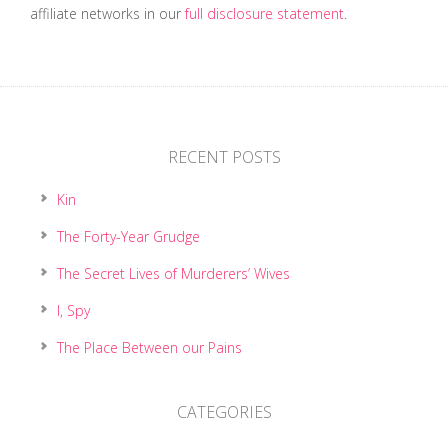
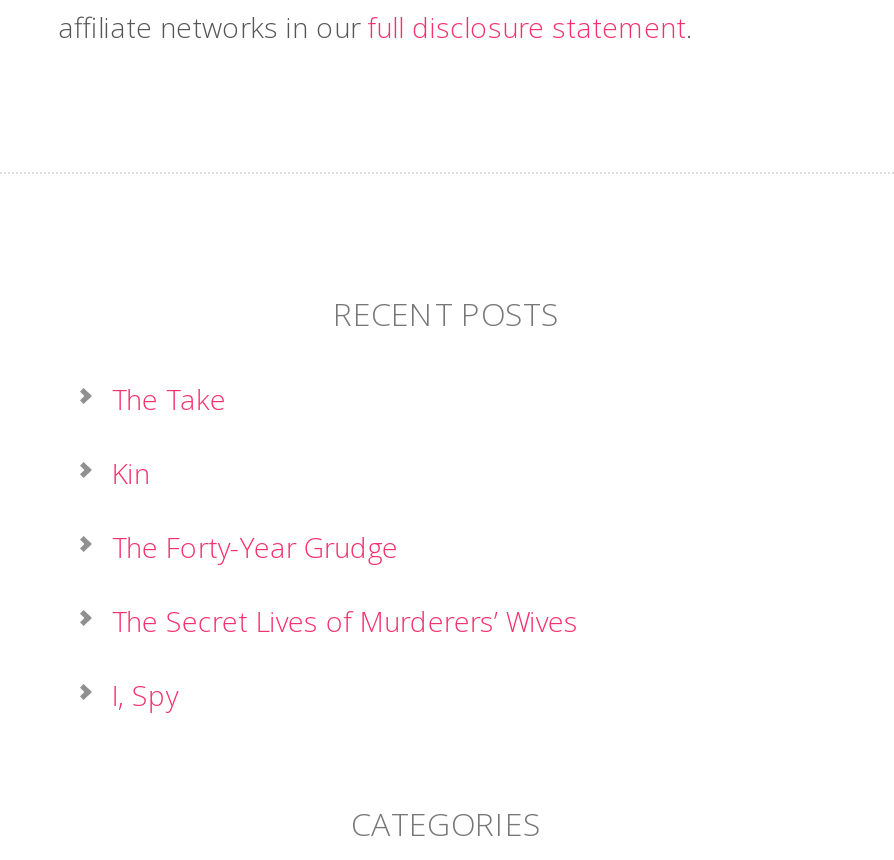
none -> [112,380,226,418] The Take
moved [57,190,290,320] -> [112,454,578,714]: Kin | The Forty-Year Grudge | The Secret Lives of Murderers’ Wives | I, Spy
[57,338,242,357] The Place Between our Pains -> none

